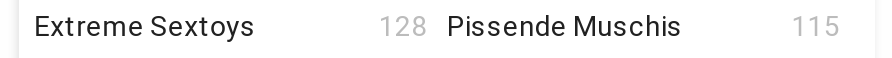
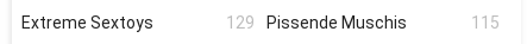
[379,9,683,41] 128 Pissende Muschis -> [226,13,407,32] 129 Pissende Muschis

